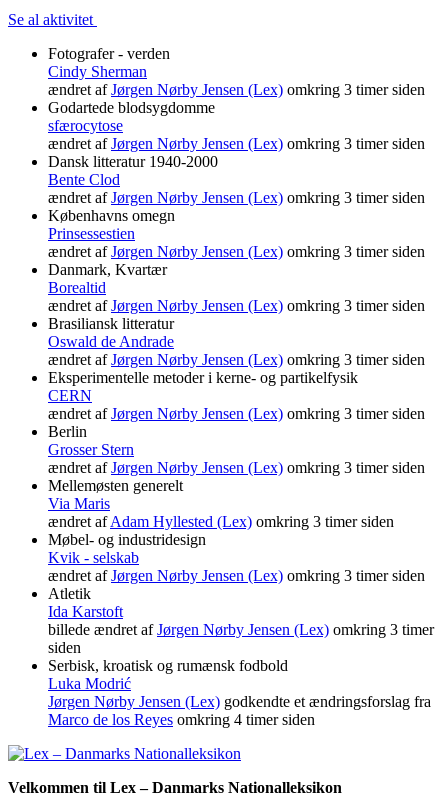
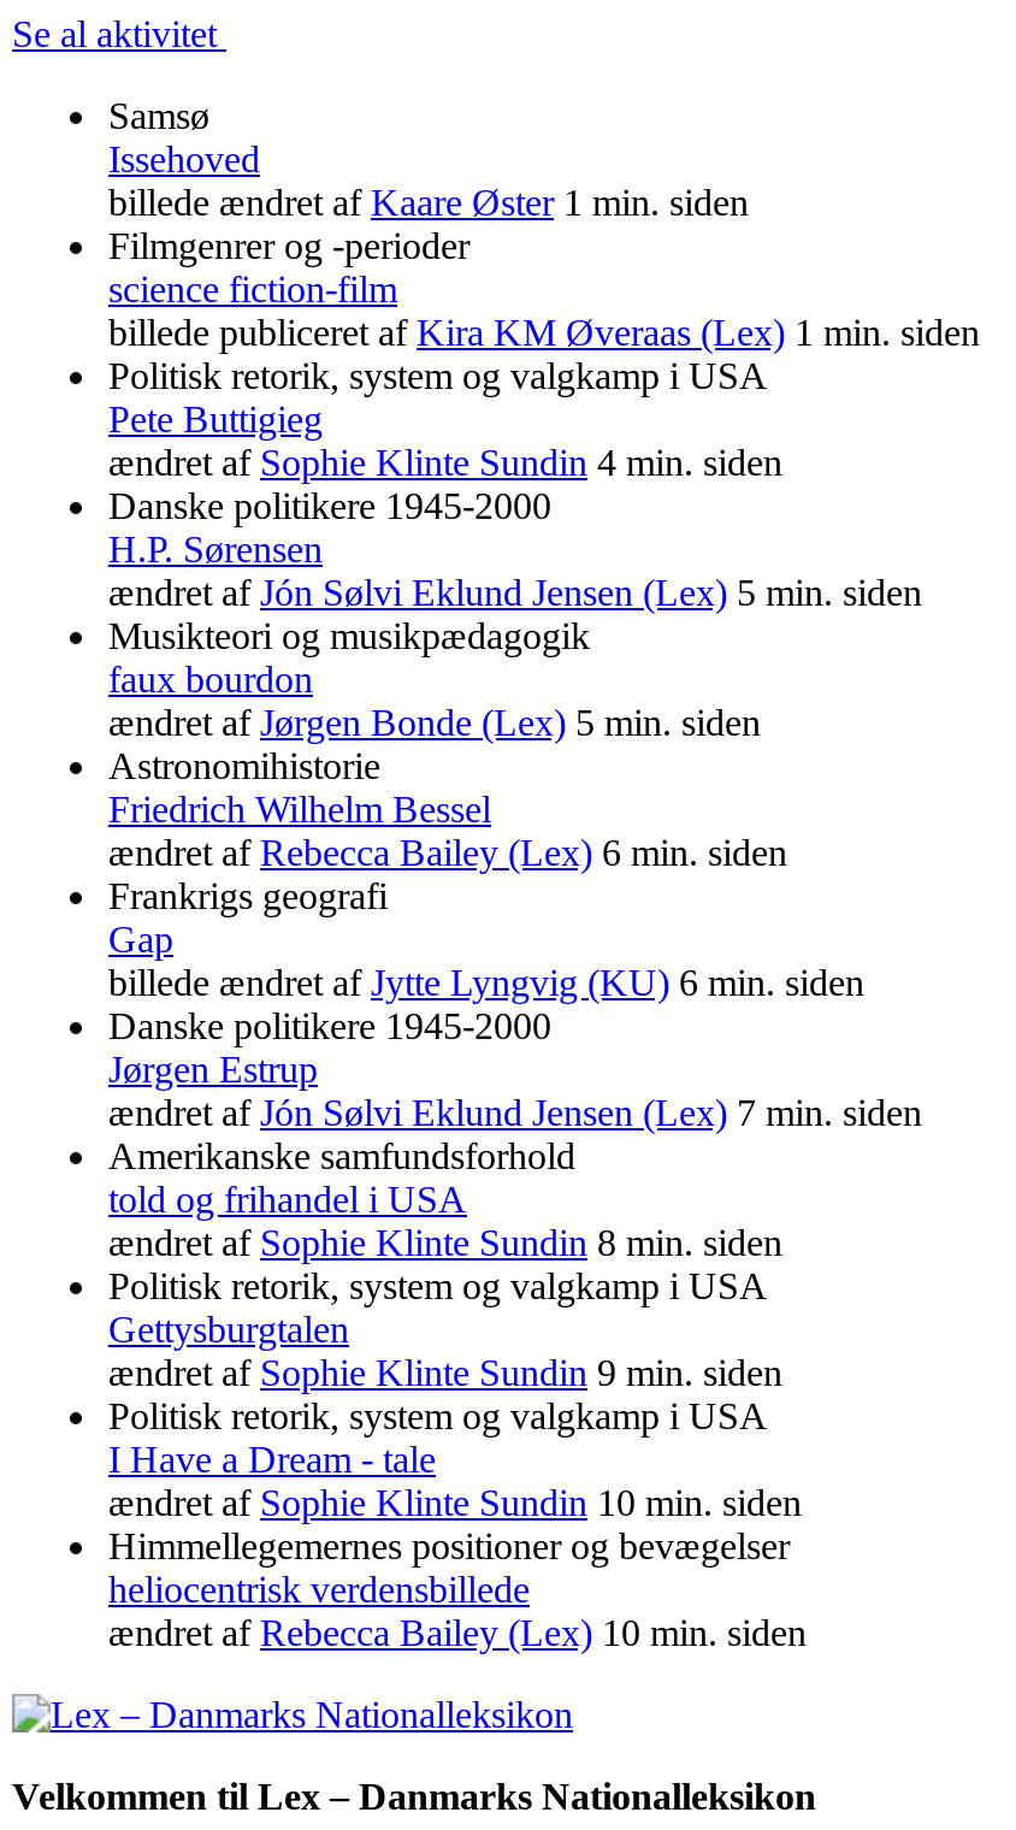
[48,45,434,728] Fotografer - verden | Cindy Sherman | ændret af Jørgen Nørby Jensen (Lex) omkring 3 timer siden | Godartede blodsygdomme | sfærocytose | ændret af Jørgen Nørby Jensen (Lex) omkring 3 timer siden | Dansk litteratur 1940-2000 | Bente Clod | ændret af Jørgen Nørby Jensen (Lex) omkring 3 timer siden | Københavns omegn | Prinsessestien | ændret af Jørgen Nørby Jensen (Lex) omkring 3 timer siden | Danmark, Kvartær | Borealtid | ændret af Jørgen Nørby Jensen (Lex) omkring 3 timer siden | Brasiliansk litteratur | Oswald de Andrade | ændret af Jørgen Nørby Jensen (Lex) omkring 3 timer siden | Eksperimentelle metoder i kerne- og partikelfysik | CERN | ændret af Jørgen Nørby Jensen (Lex) omkring 3 timer siden | Berlin | Grosser Stern | ændret af Jørgen Nørby Jensen (Lex) omkring 3 timer siden | Mellemøsten generelt | Via Maris | ændret af Adam Hyllested (Lex) omkring 3 timer siden | Møbel- og industridesign | Kvik - selskab | ændret af Jørgen Nørby Jensen (Lex) omkring 3 timer siden | Atletik | Ida Karstoft | billede ændret af Jørgen Nørby Jensen (Lex) omkring 3 timer | siden | Serbisk, kroatisk og rumænsk fodbold | Luka Modrić | Jørgen Nørby Jensen (Lex) godkendte et ændringsforslag fra | Marco de los Reyes omkring 4 timer siden -> [108,96,980,1654] Samsø | Issehoved | billede ændret af Kaare Øster 1 min. siden | Filmgenrer og -perioder | science fiction-film | billede publiceret af Kira KM Øveraas (Lex) 1 min. siden | Politisk retorik, system og valgkamp i USA | Pete Buttigieg | ændret af Sophie Klinte Sundin 4 min. siden | Danske politikere 1945-2000 | H.P. Sørensen | ændret af Jón Sølvi Eklund Jensen (Lex) 5 min. siden | Musikteori og musikpædagogik | faux bourdon | ændret af Jørgen Bonde (Lex) 5 min. siden | Astronomihistorie | Friedrich Wilhelm Bessel | ændret af Rebecca Bailey (Lex) 6 min. siden | Frankrigs geografi | Gap | billede ændret af Jytte Lyngvig (KU) 6 min. siden | Danske politikere 1945-2000 | Jørgen Estrup | ændret af Jón Sølvi Eklund Jensen (Lex) 7 min. siden | Amerikanske samfundsforhold | told og frihandel i USA | ændret af Sophie Klinte Sundin 8 min. siden | Politisk retorik, system og valgkamp i USA | Gettysburgtalen | ændret af Sophie Klinte Sundin 9 min. siden | Politisk retorik, system og valgkamp i USA | I Have a Dream - tale | ændret af Sophie Klinte Sundin 10 min. siden | Himmellegemernes positioner og bevægelser | heliocentrisk verdensbillede | ændret af Rebecca Bailey (Lex) 10 min. siden

